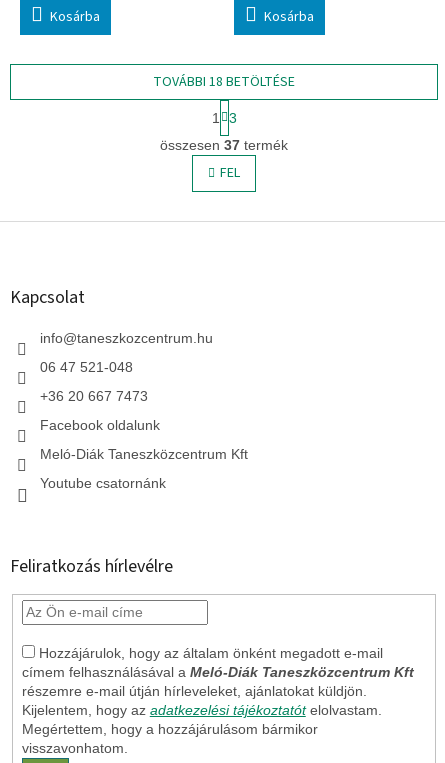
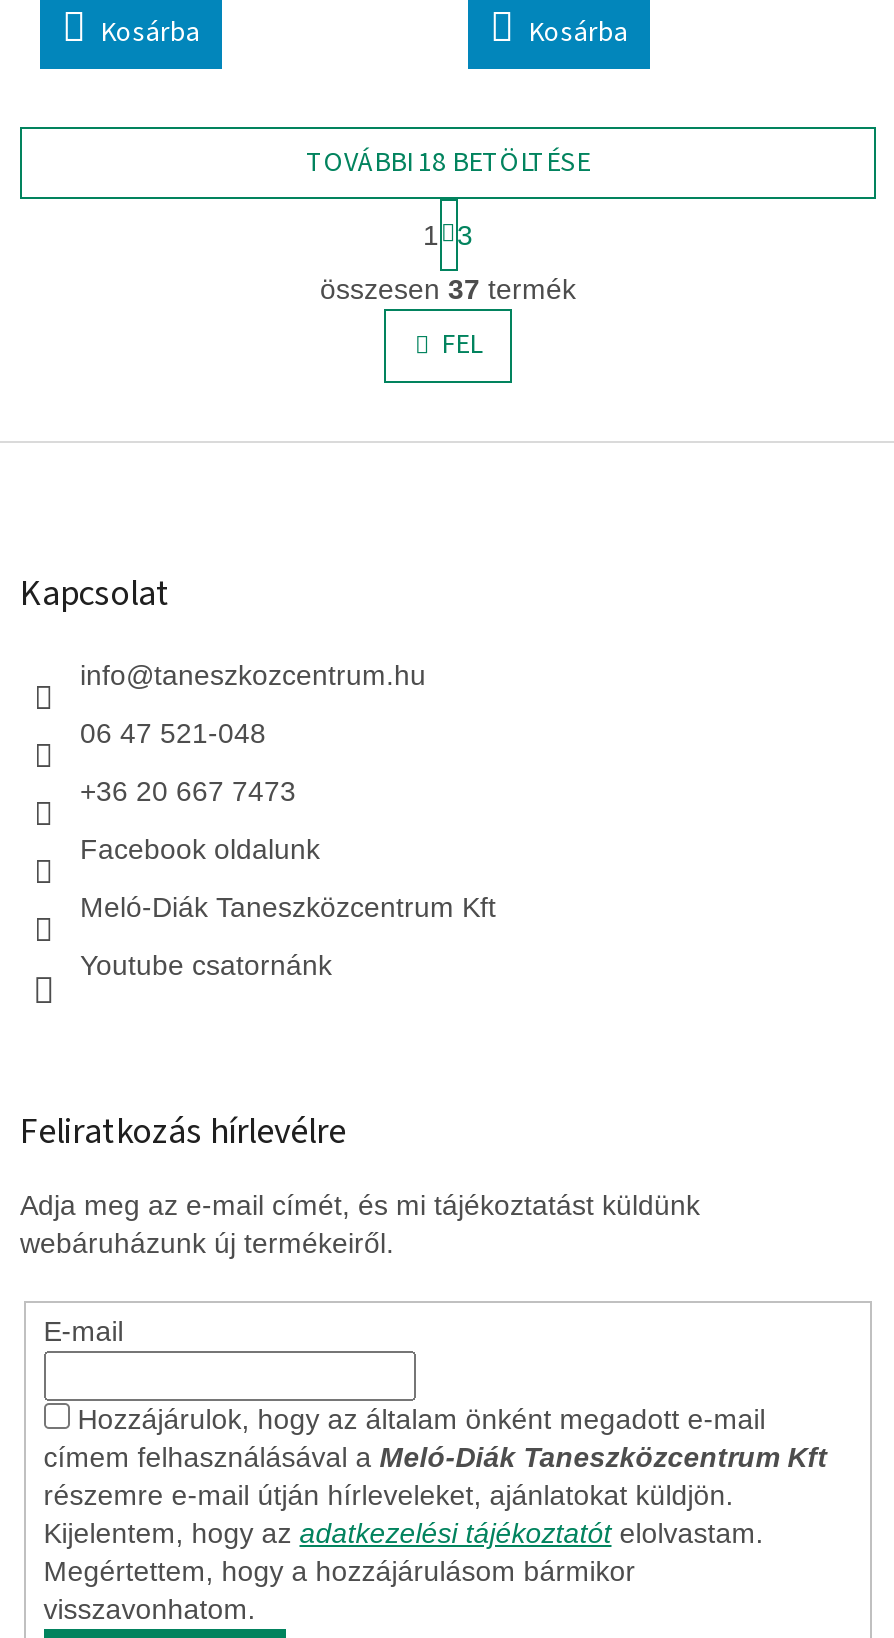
none -> [20,1190,700,1348] Adja meg az e-mail címét, és mi tájékoztatást küldünk | webáruházunk új termékeiről. | E-mail

